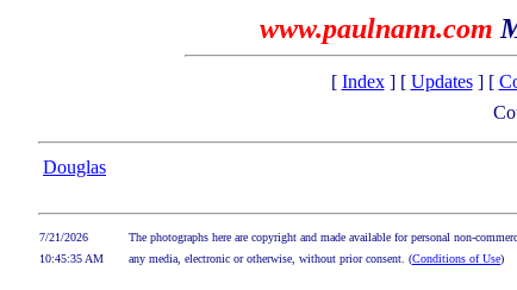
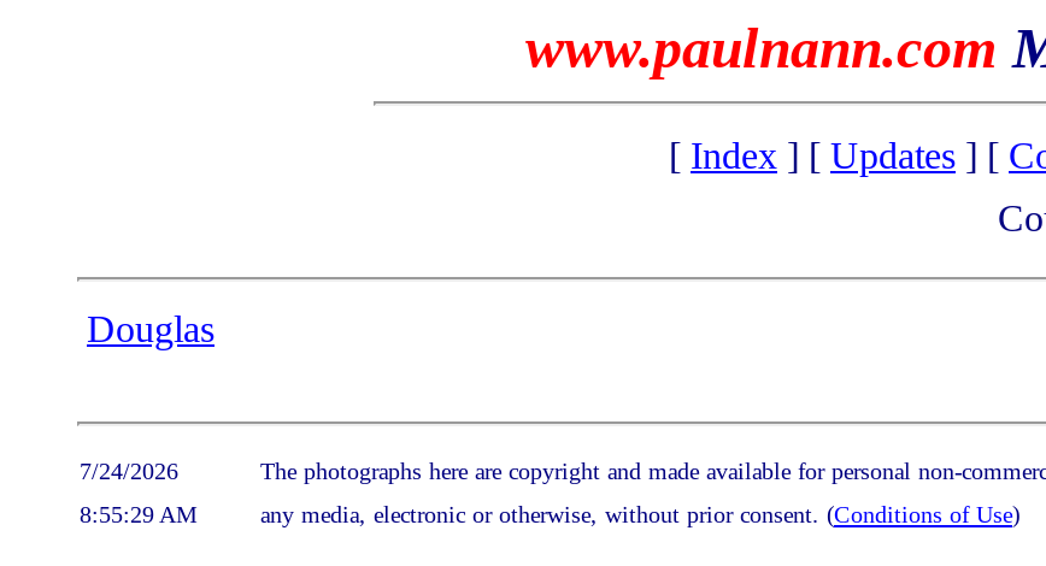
[39,231,88,244] 7/21/2026 -> [80,458,178,484] 7/24/2026
[39,252,104,265] 10:45:35 AM -> [80,501,198,527] 8:55:29 AM

